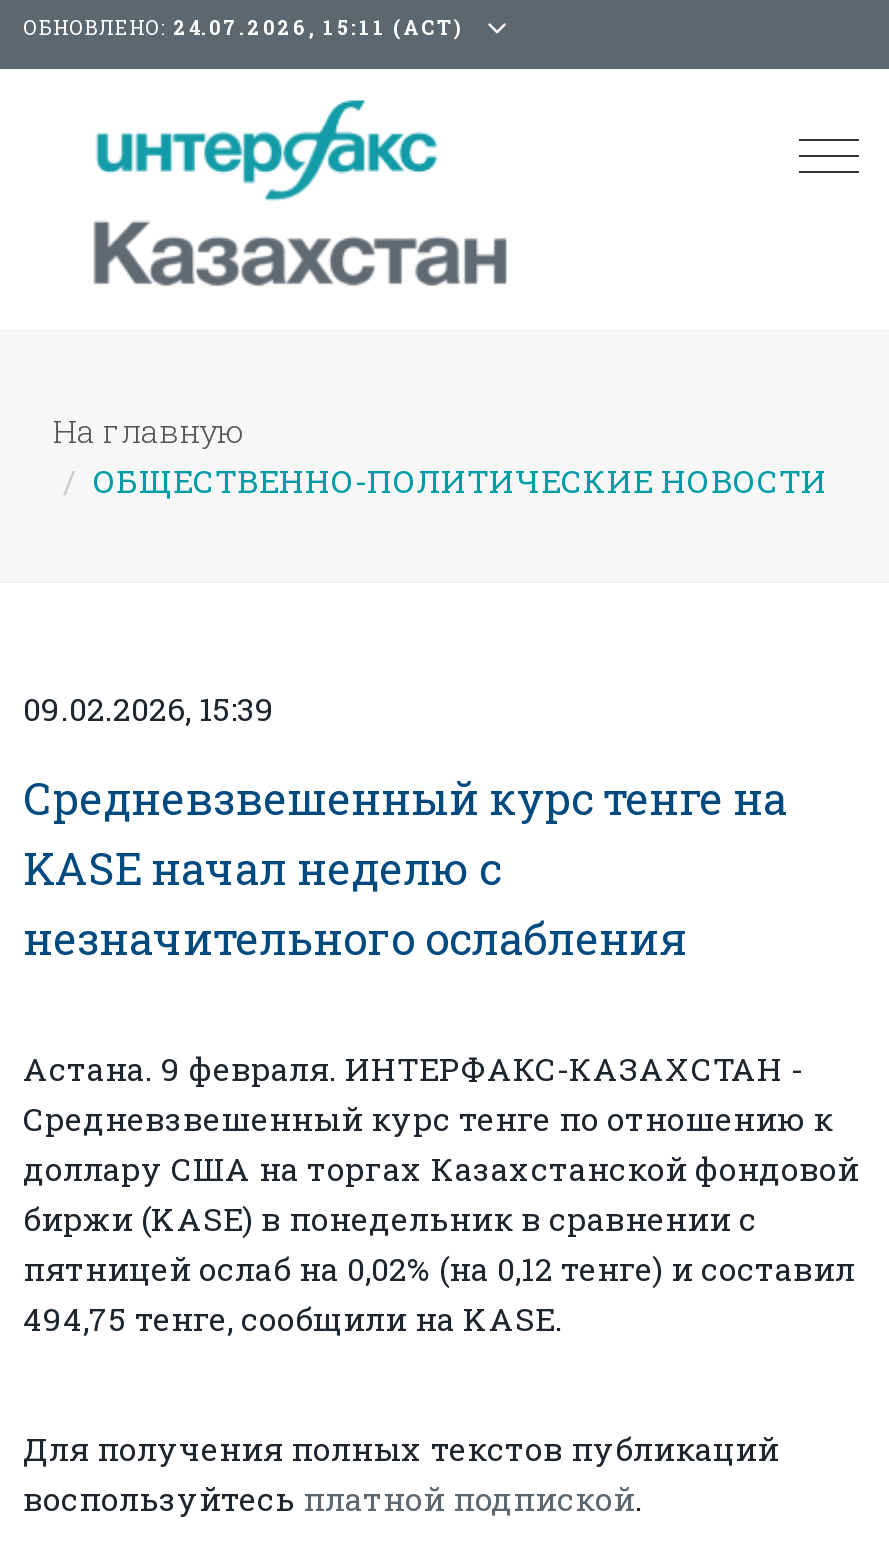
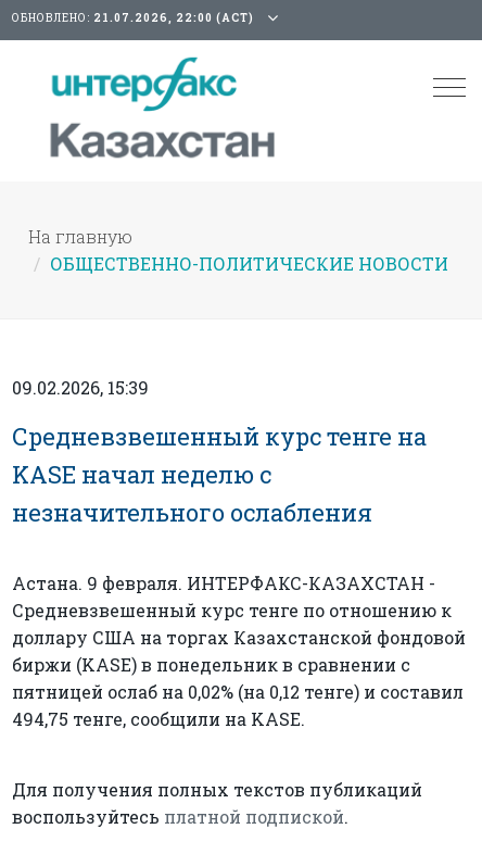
[23,15,463,41] ОБНОВЛЕНО: 24.07.2026, 15:11 (АСТ) -> [12,11,254,25] ОБНОВЛЕНО: 21.07.2026, 22:00 (АСТ)

